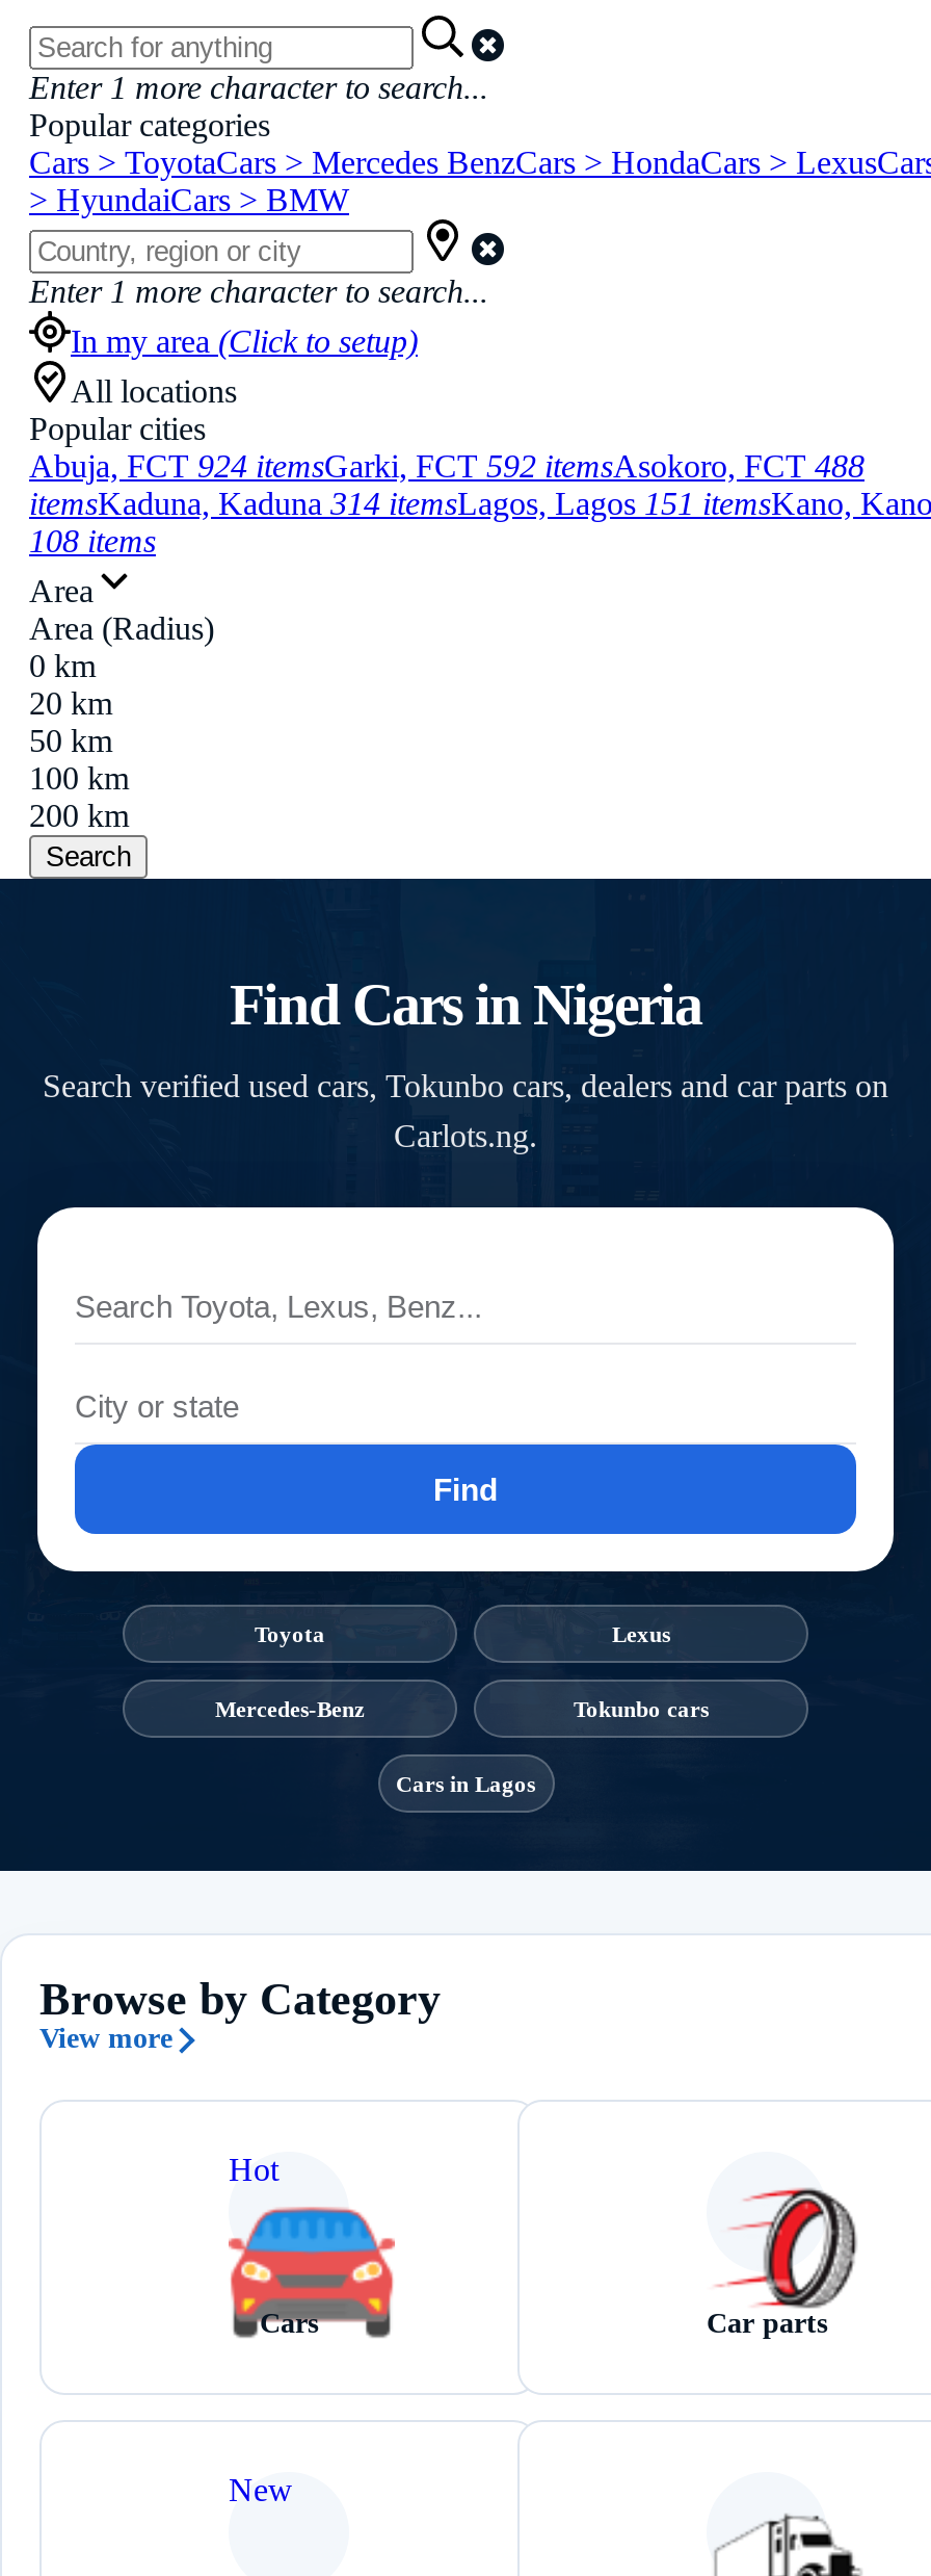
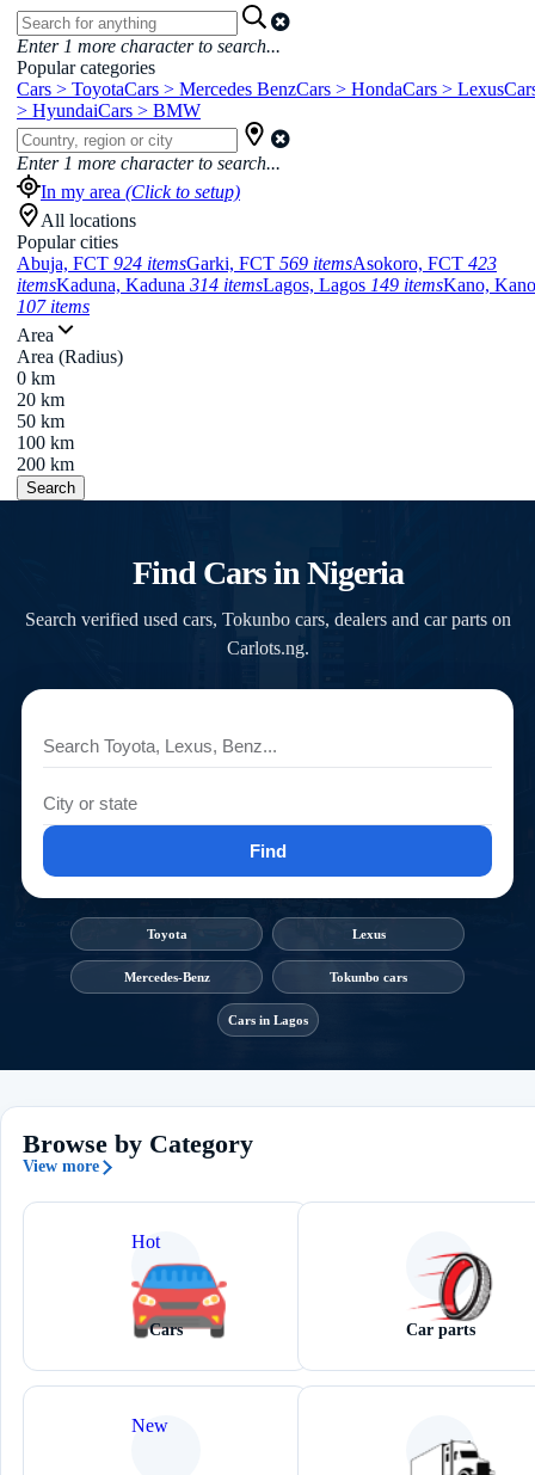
[29,448,864,484] Abuja, FCT 924 itemsGarki, FCT 592 itemsAsokoro, FCT 488 -> [17,253,497,274] Abuja, FCT 924 itemsGarki, FCT 569 itemsAsokoro, FCT 423
[29,486,931,521] itemsKaduna, Kaduna 314 itemsLagos, Lagos 151 itemsKano, Kano -> [17,275,535,295] itemsKaduna, Kaduna 314 itemsLagos, Lagos 149 itemsKano, Kano
[29,523,156,558] 108 items -> [17,296,90,316] 107 items

